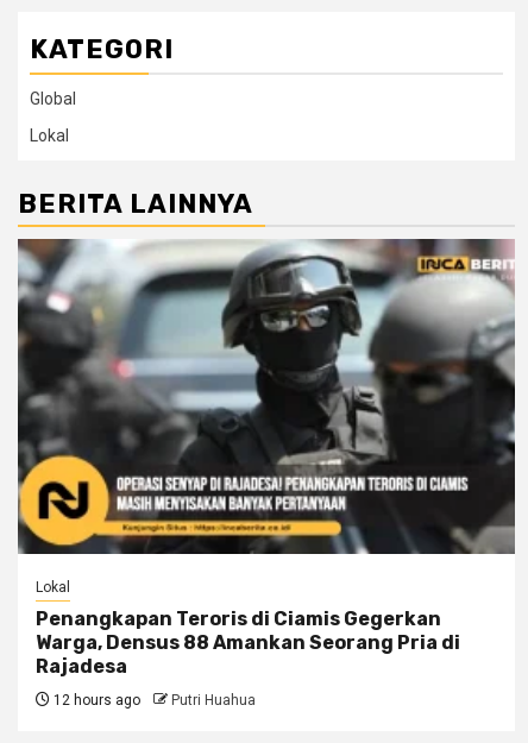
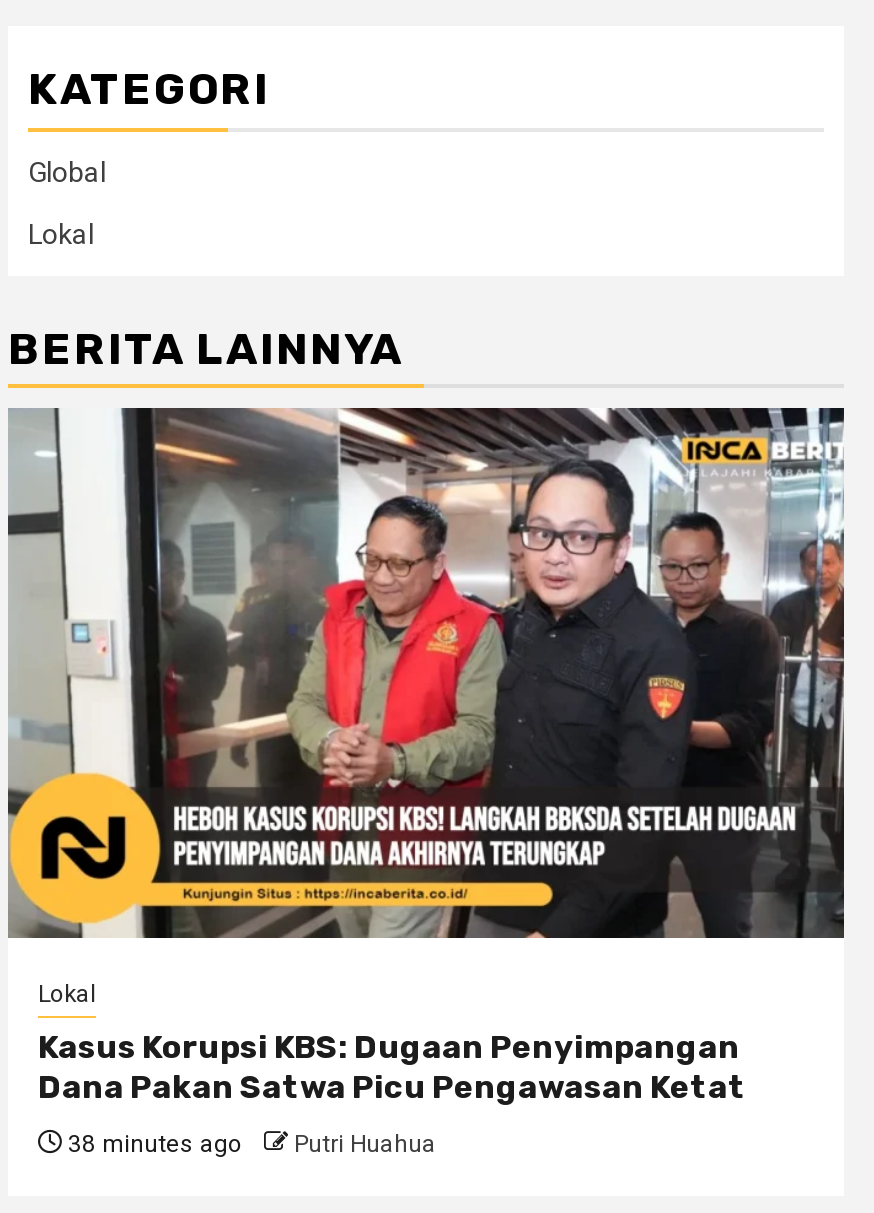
[17,238,516,555] [image] -> [8,406,846,940] [image]
[36,607,460,677] Penangkapan Teroris di Ciamis Gegerkan | Warga, Densus 88 Amankan Seorang Pria di | Rajadesa -> [38,1028,746,1106] Kasus Korupsi KBS: Dugaan Penyimpangan | Dana Pakan Satwa Picu Pengawasan Ketat
[50,692,256,708] 12 hours ago Putri Huahua -> [62,1130,436,1158] 38 minutes ago Putri Huahua

